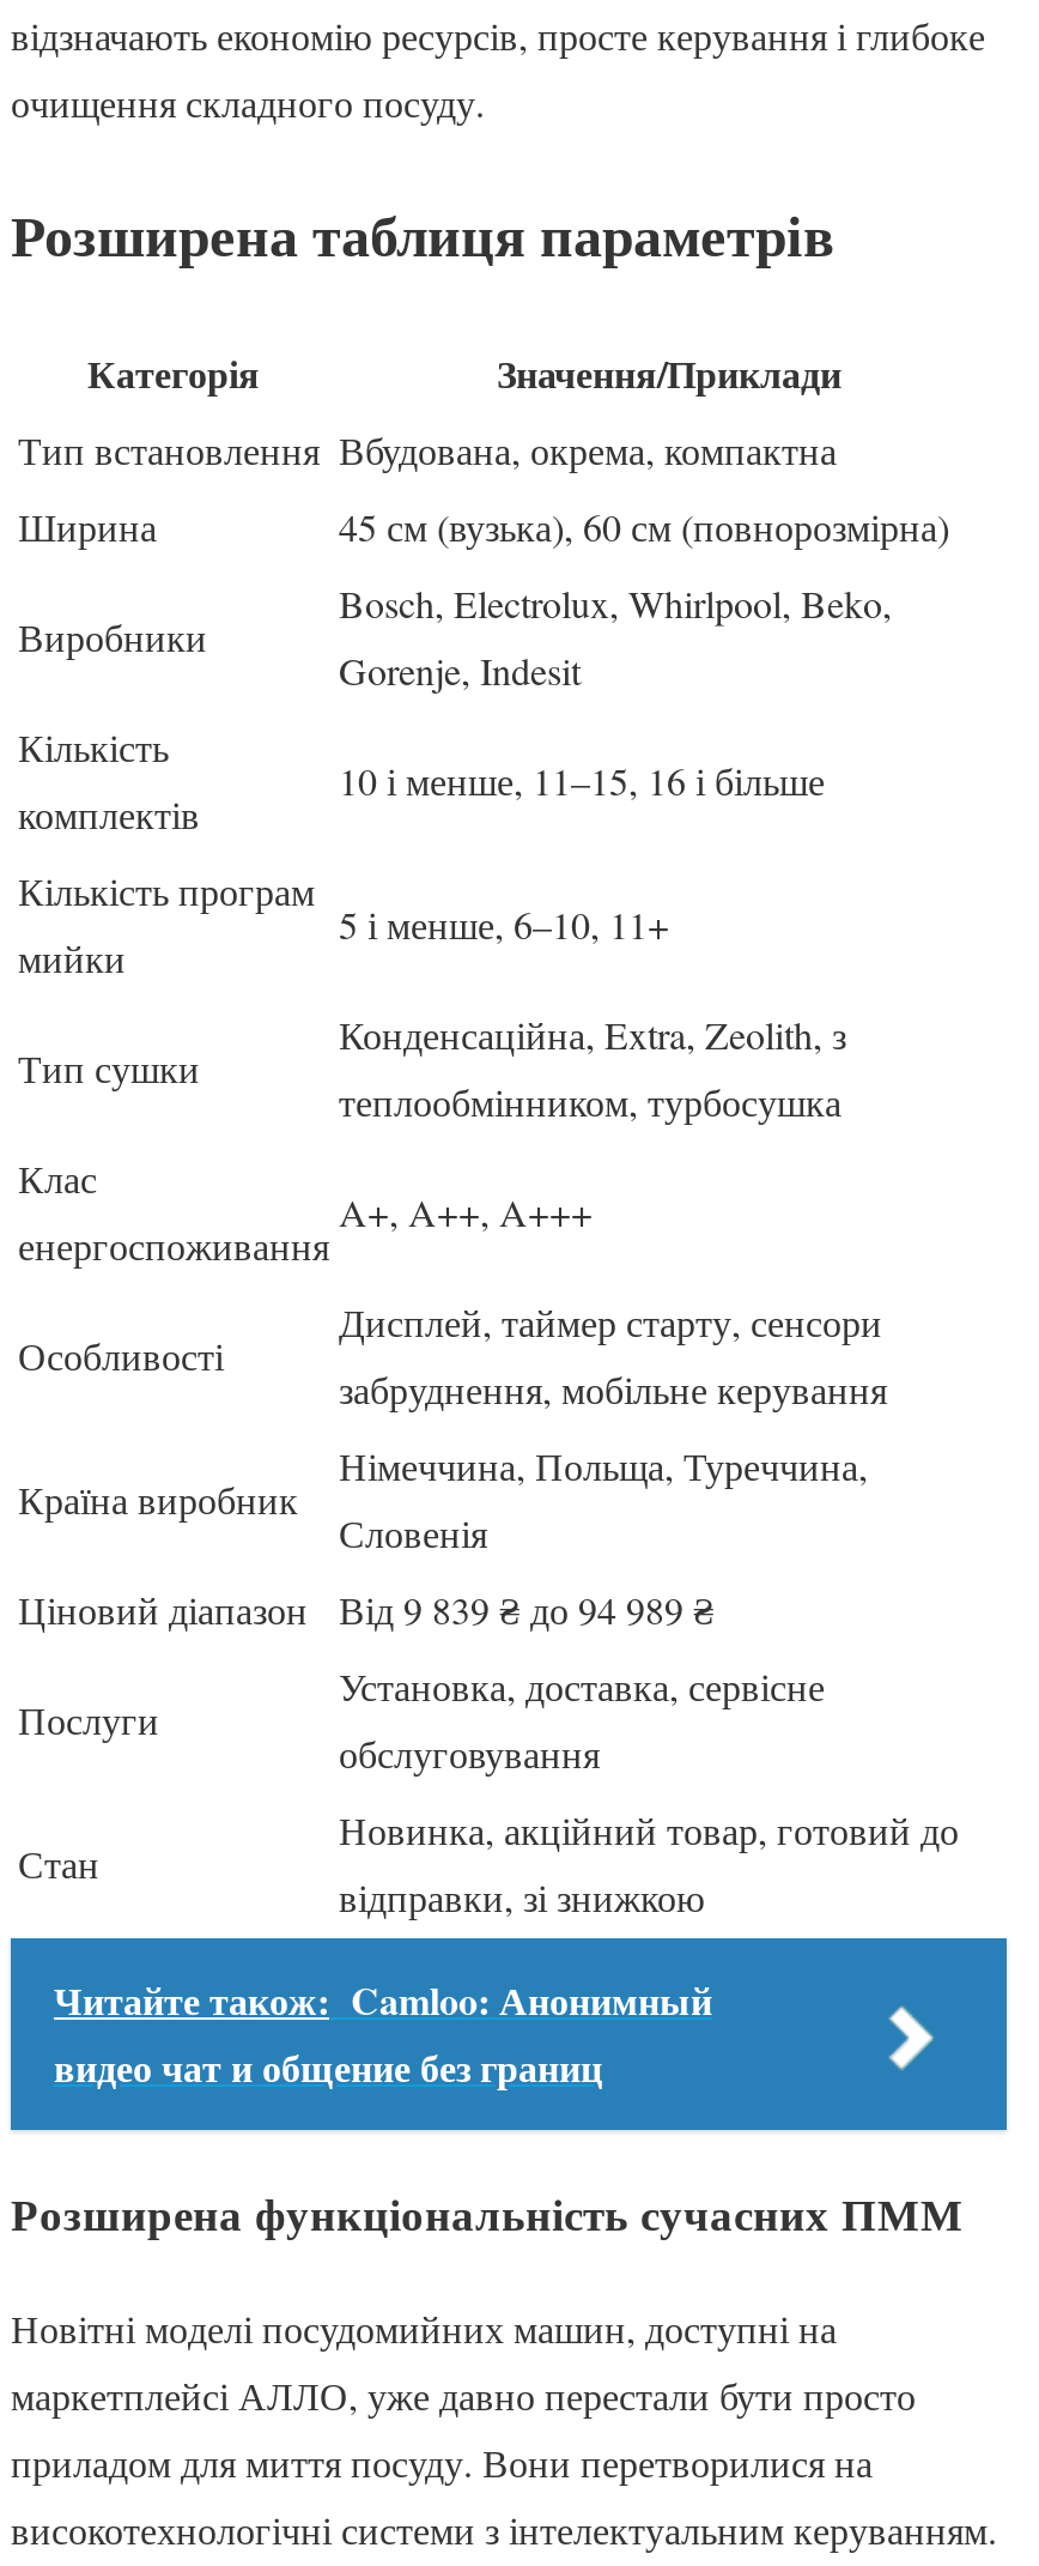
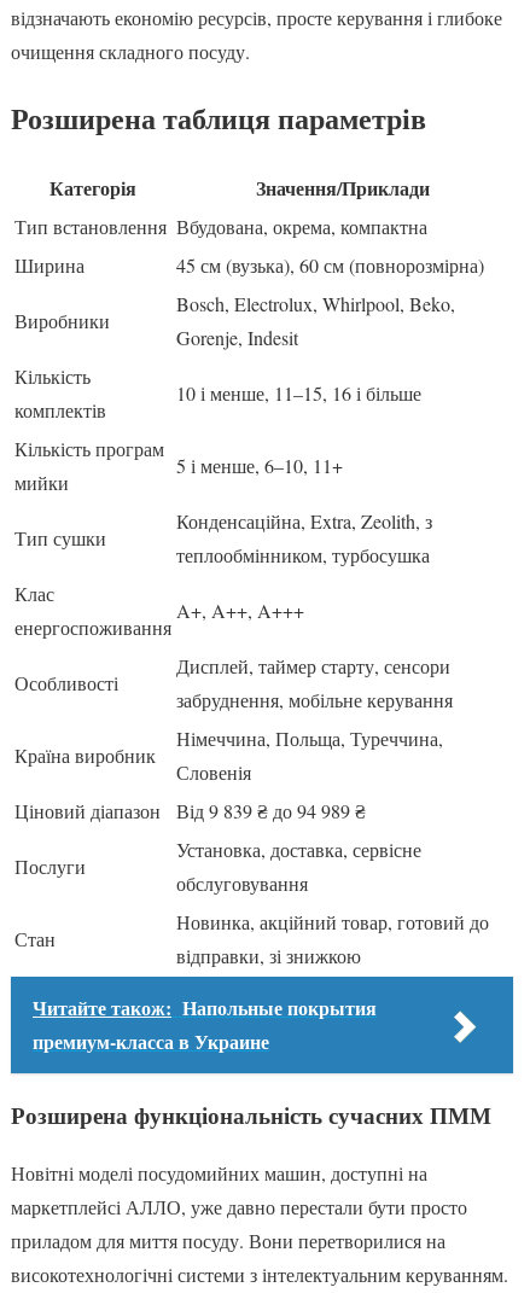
[54,1972,712,2094] Читайте також: Camloo: Анонимный | видео чат и общение без границ -> [33,993,377,1055] Читайте також: Напольные покрытия | премиум-класса в Украине

